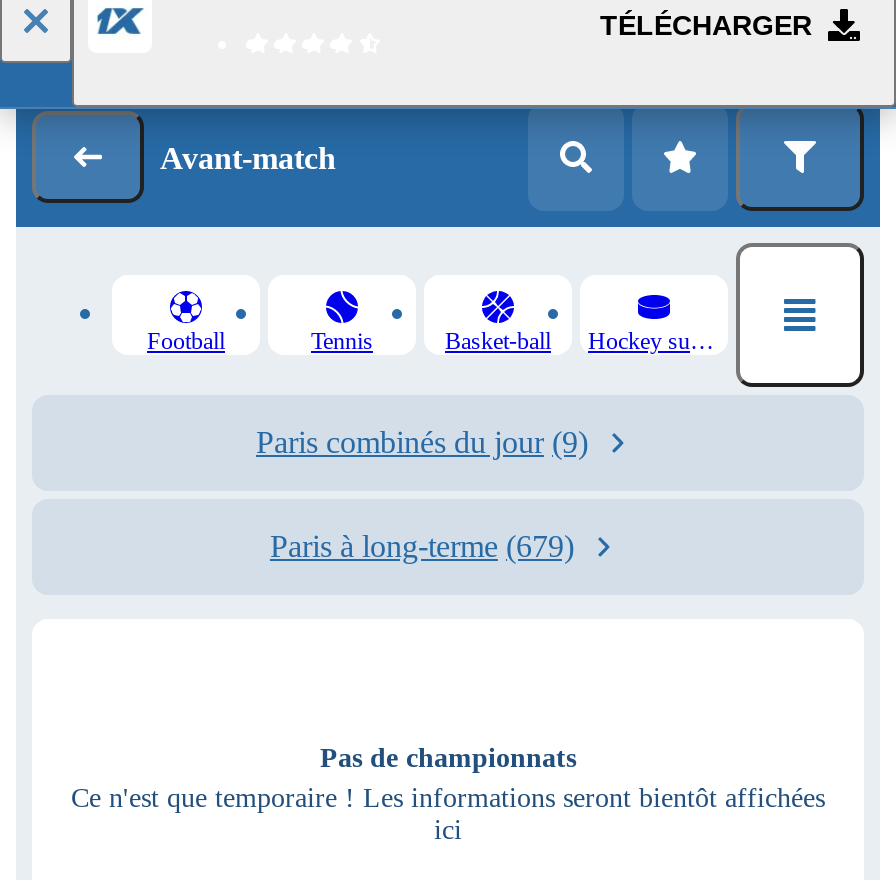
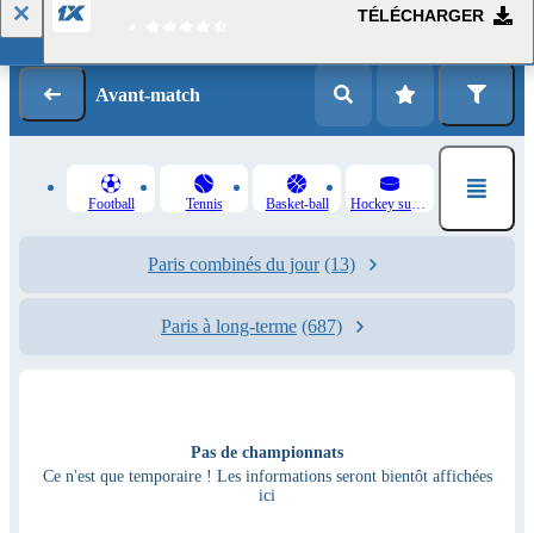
[256,425,588,459] Paris combinés du jour (9) -> [148,254,355,274] Paris combinés du jour (13)
[270,529,574,563] Paris à long-terme (679) -> [161,316,342,336] Paris à long-terme (687)

